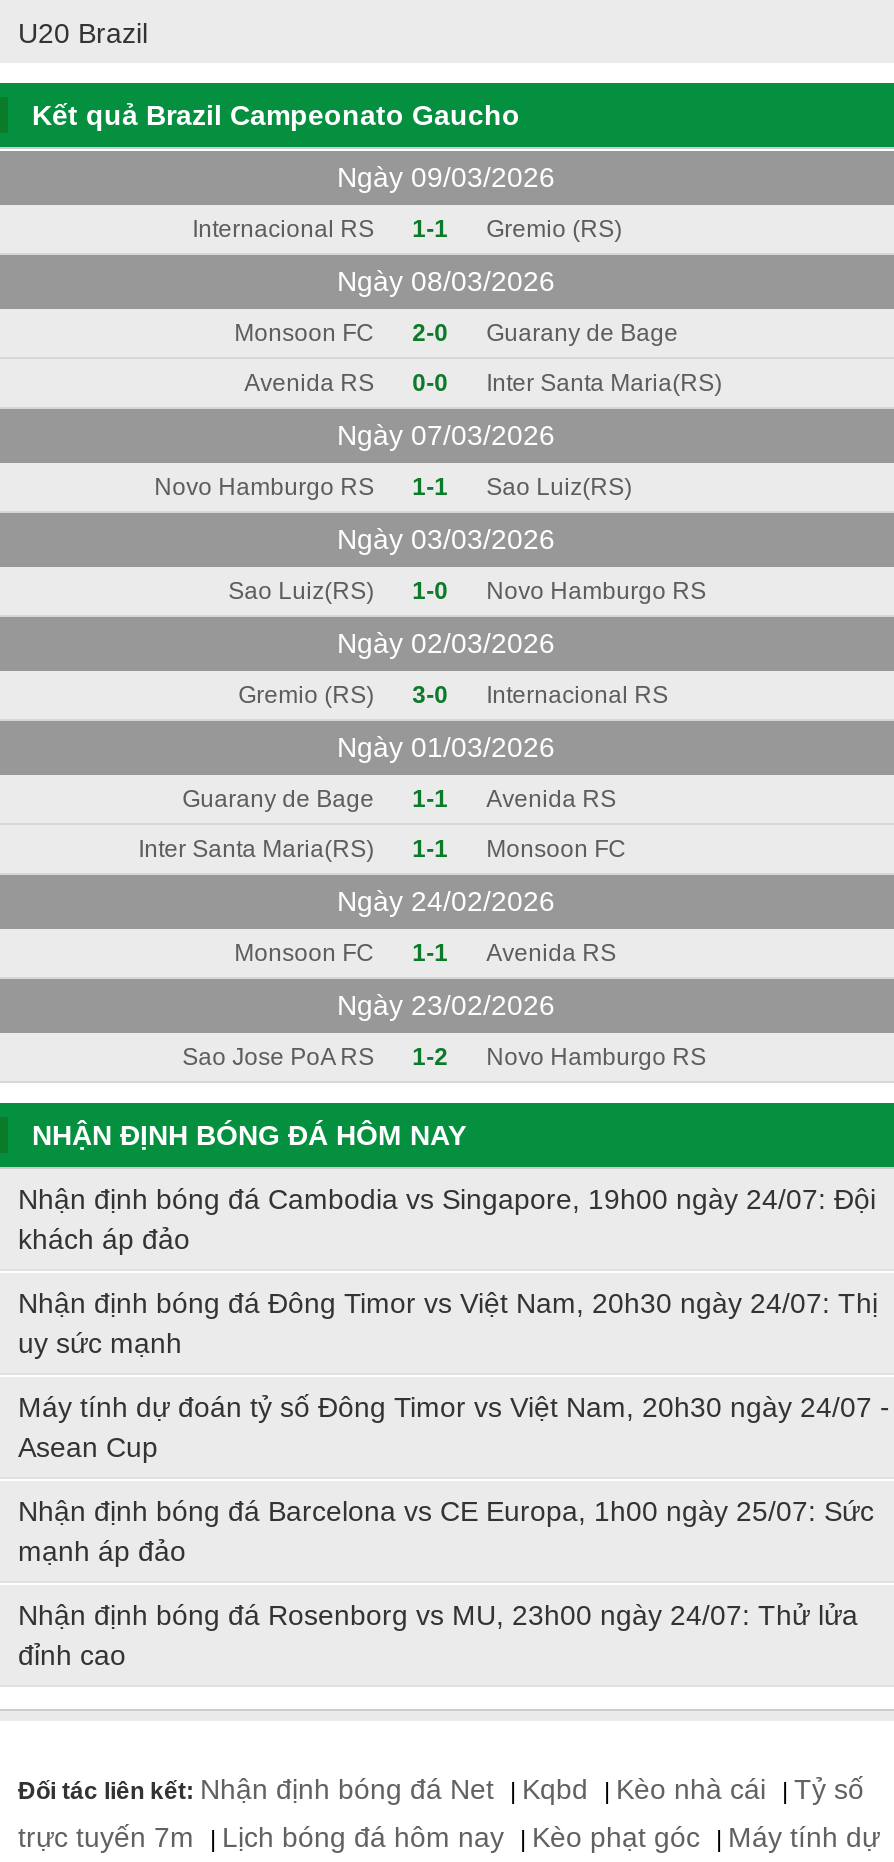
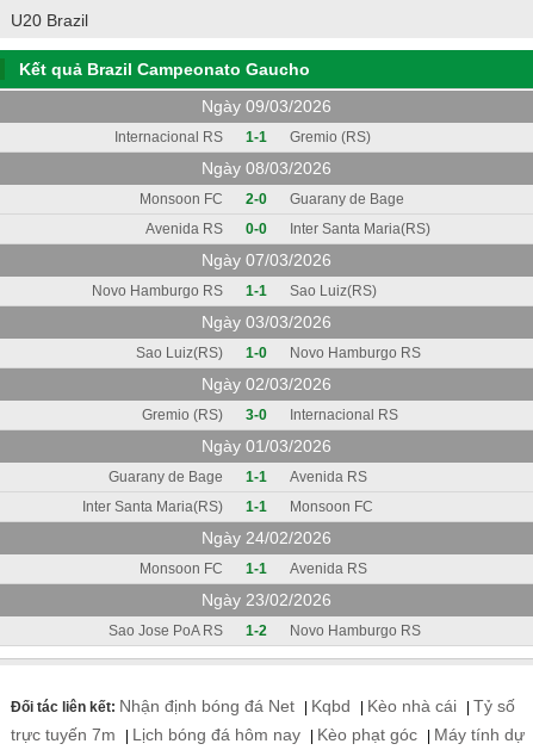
[18,1119,890,1671] NHẬN ĐỊNH BÓNG ĐÁ HÔM NAY | Nhận định bóng đá Cambodia vs Singapore, 19h00 ngày 24/07: Đội | khách áp đảo | Nhận định bóng đá Đông Timor vs Việt Nam, 20h30 ngày 24/07: Thị | uy sức mạnh | Máy tính dự đoán tỷ số Đông Timor vs Việt Nam, 20h30 ngày 24/07 - | Asean Cup | Nhận định bóng đá Barcelona vs CE Europa, 1h00 ngày 25/07: Sức | mạnh áp đảo | Nhận định bóng đá Rosenborg vs MU, 23h00 ngày 24/07: Thử lửa | đỉnh cao -> none

